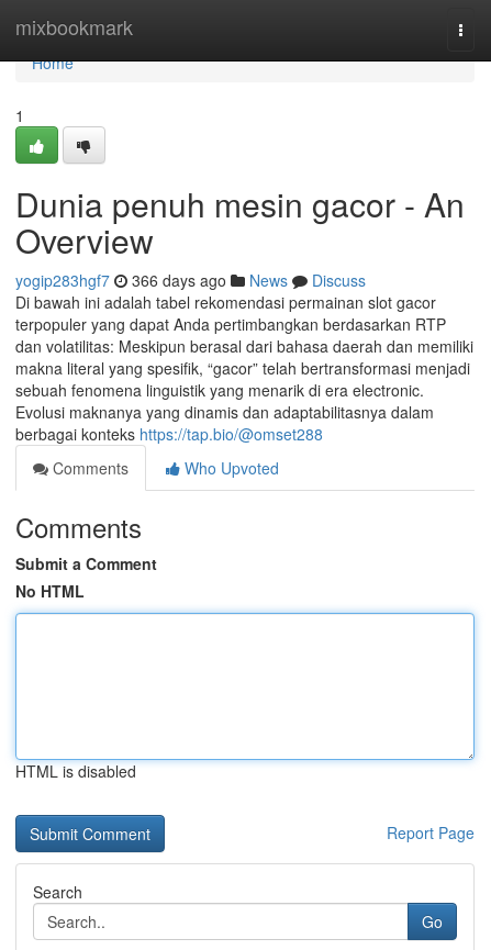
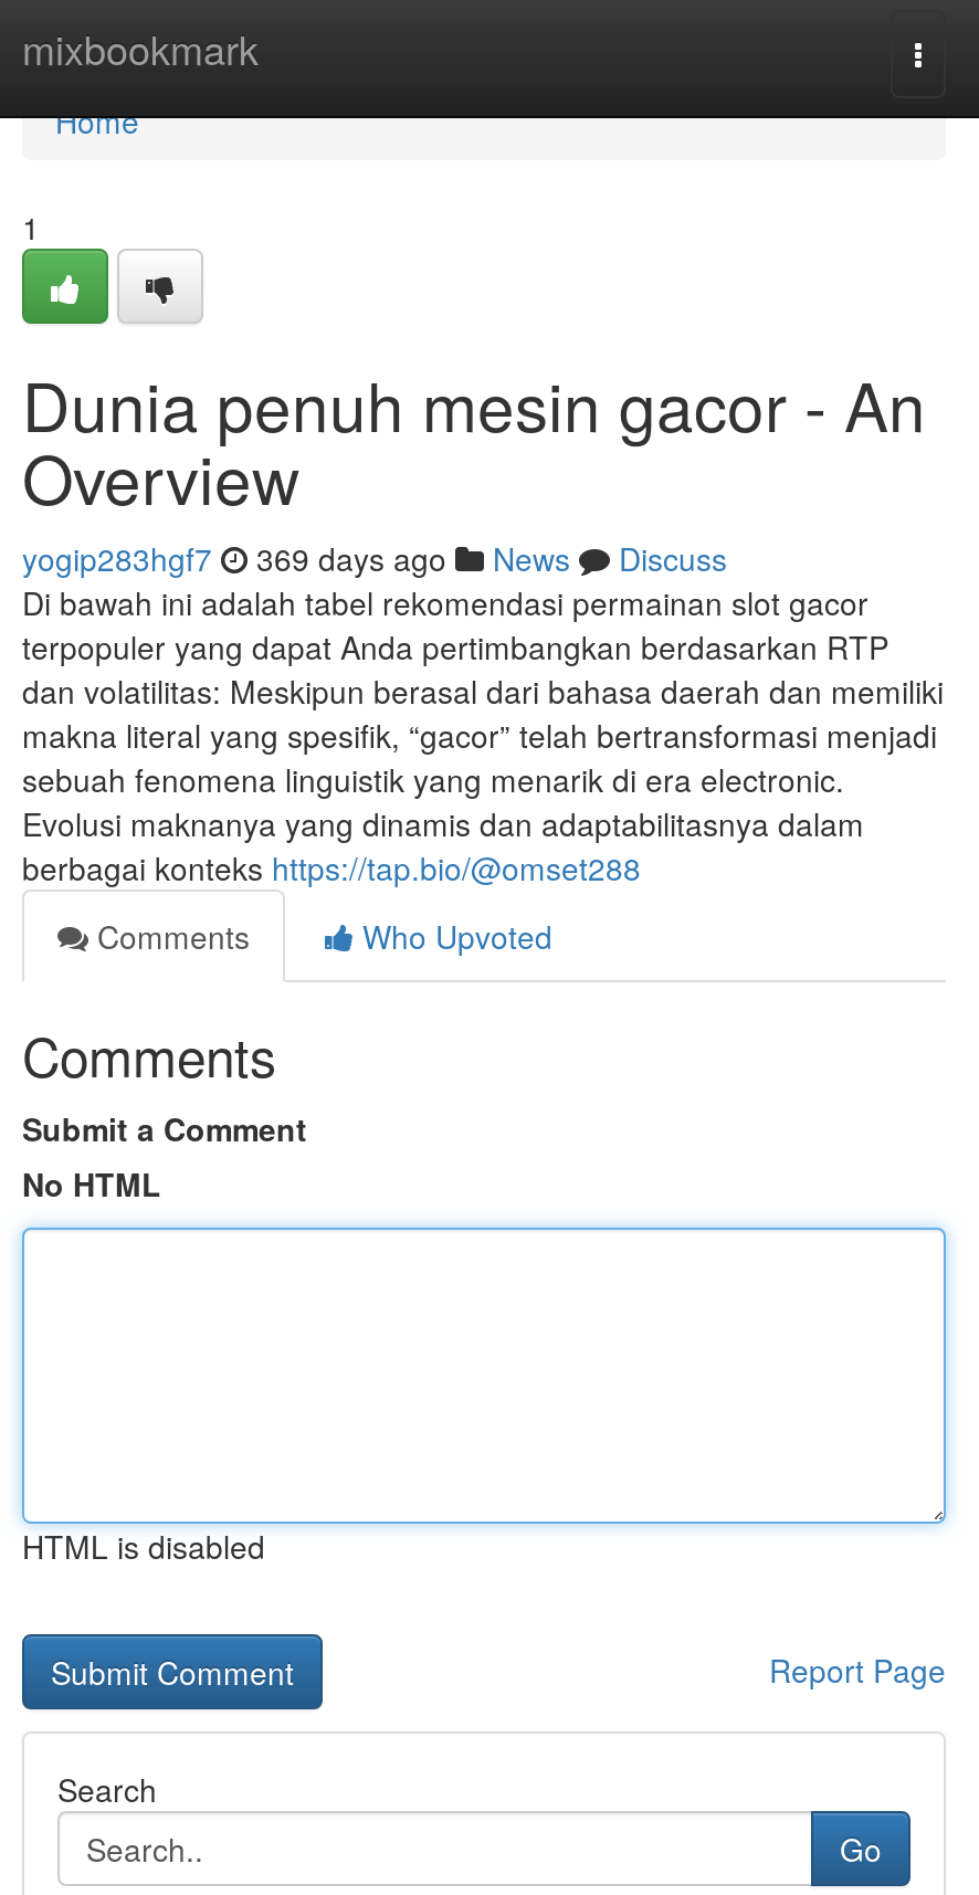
[15,269,366,291] yogip283hgf7 366 days ago News Discuss -> [22,536,727,580] yogip283hgf7 369 days ago News Discuss

